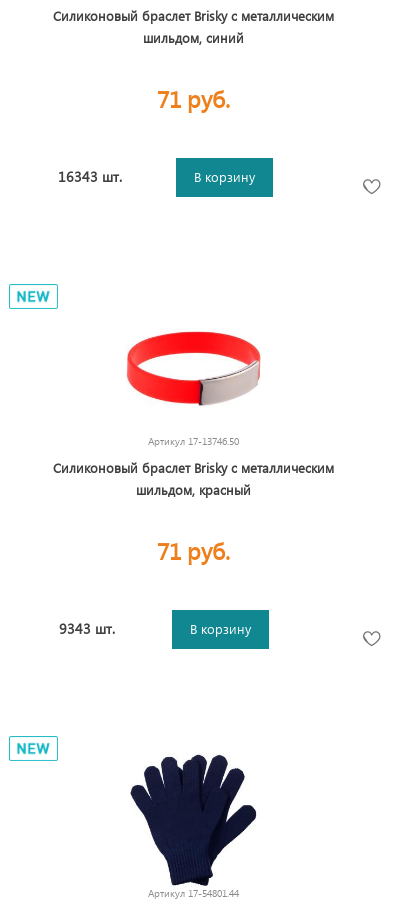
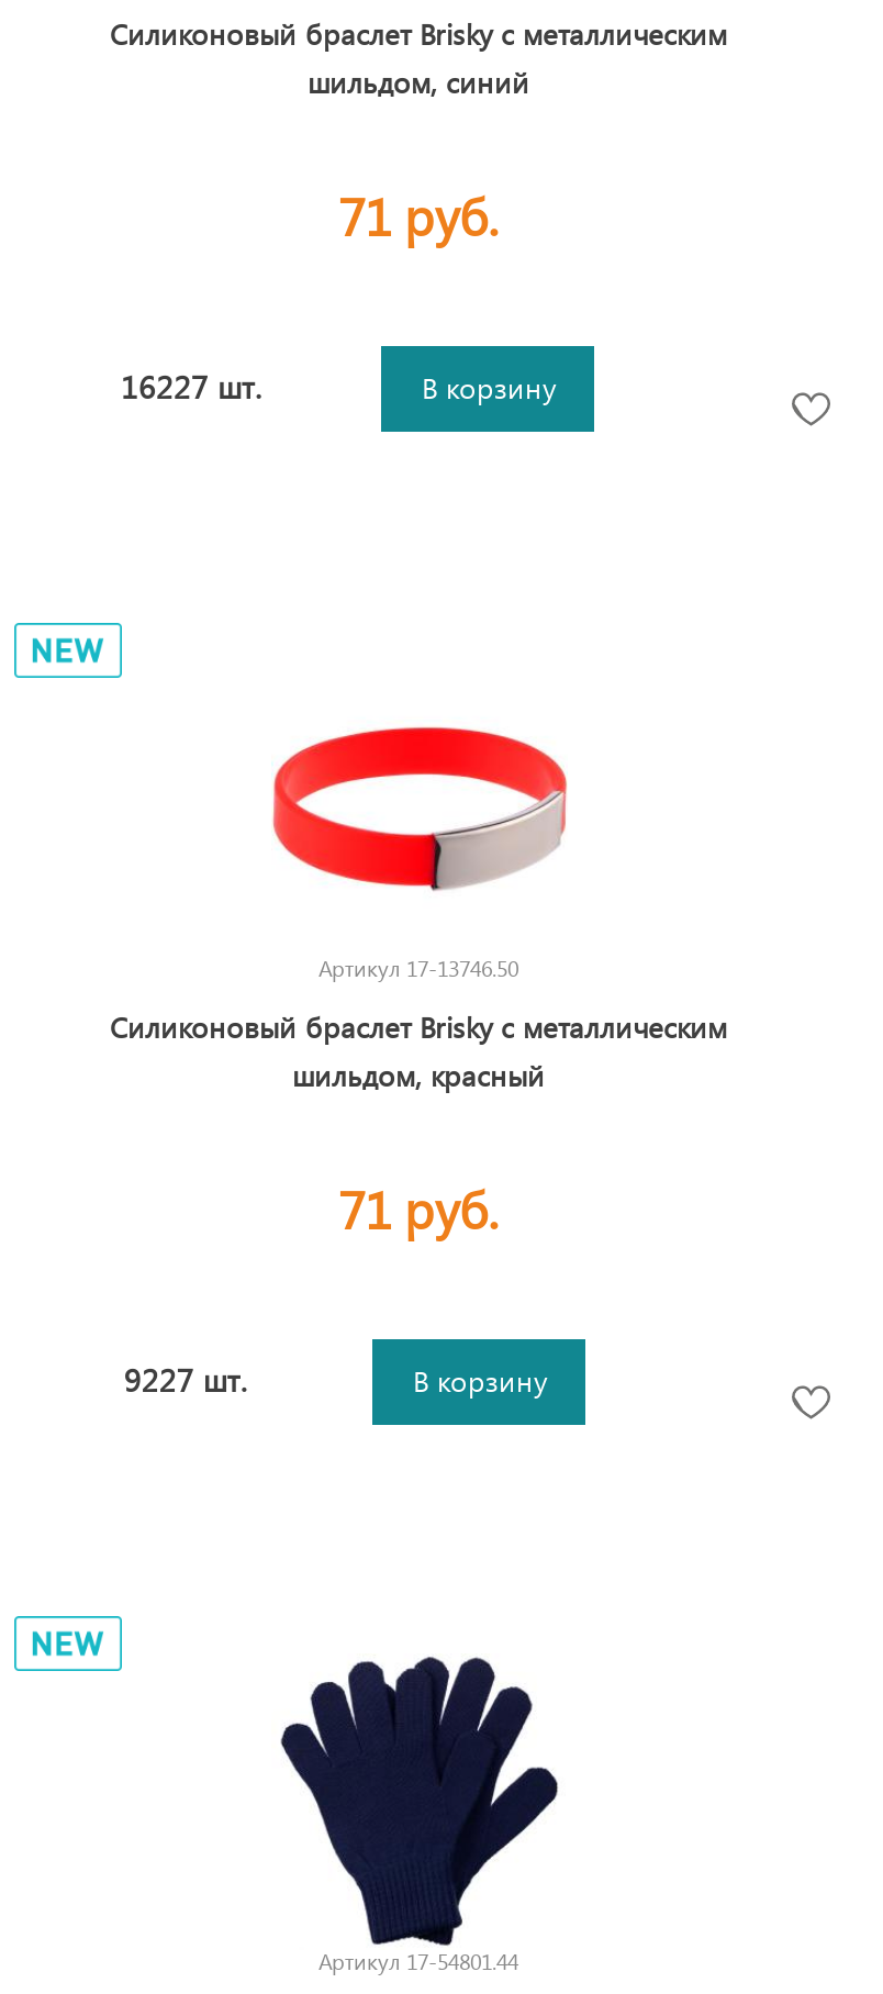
[57,167,121,186] 16343 шт. -> [121,366,261,408] 16227 шт.
[59,619,115,638] 9343 шт. -> [124,1359,247,1401] 9227 шт.

